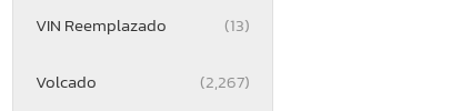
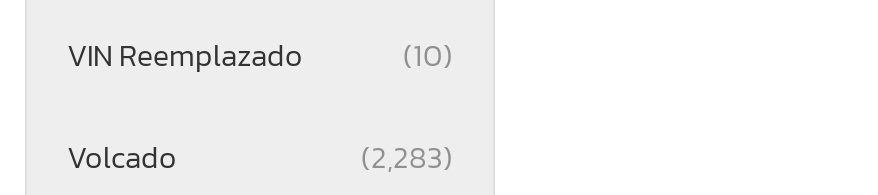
[224,12,250,37] (13) -> [403,31,453,77] (10)
[200,68,250,94] (2,267) -> [361,133,453,179] (2,283)

